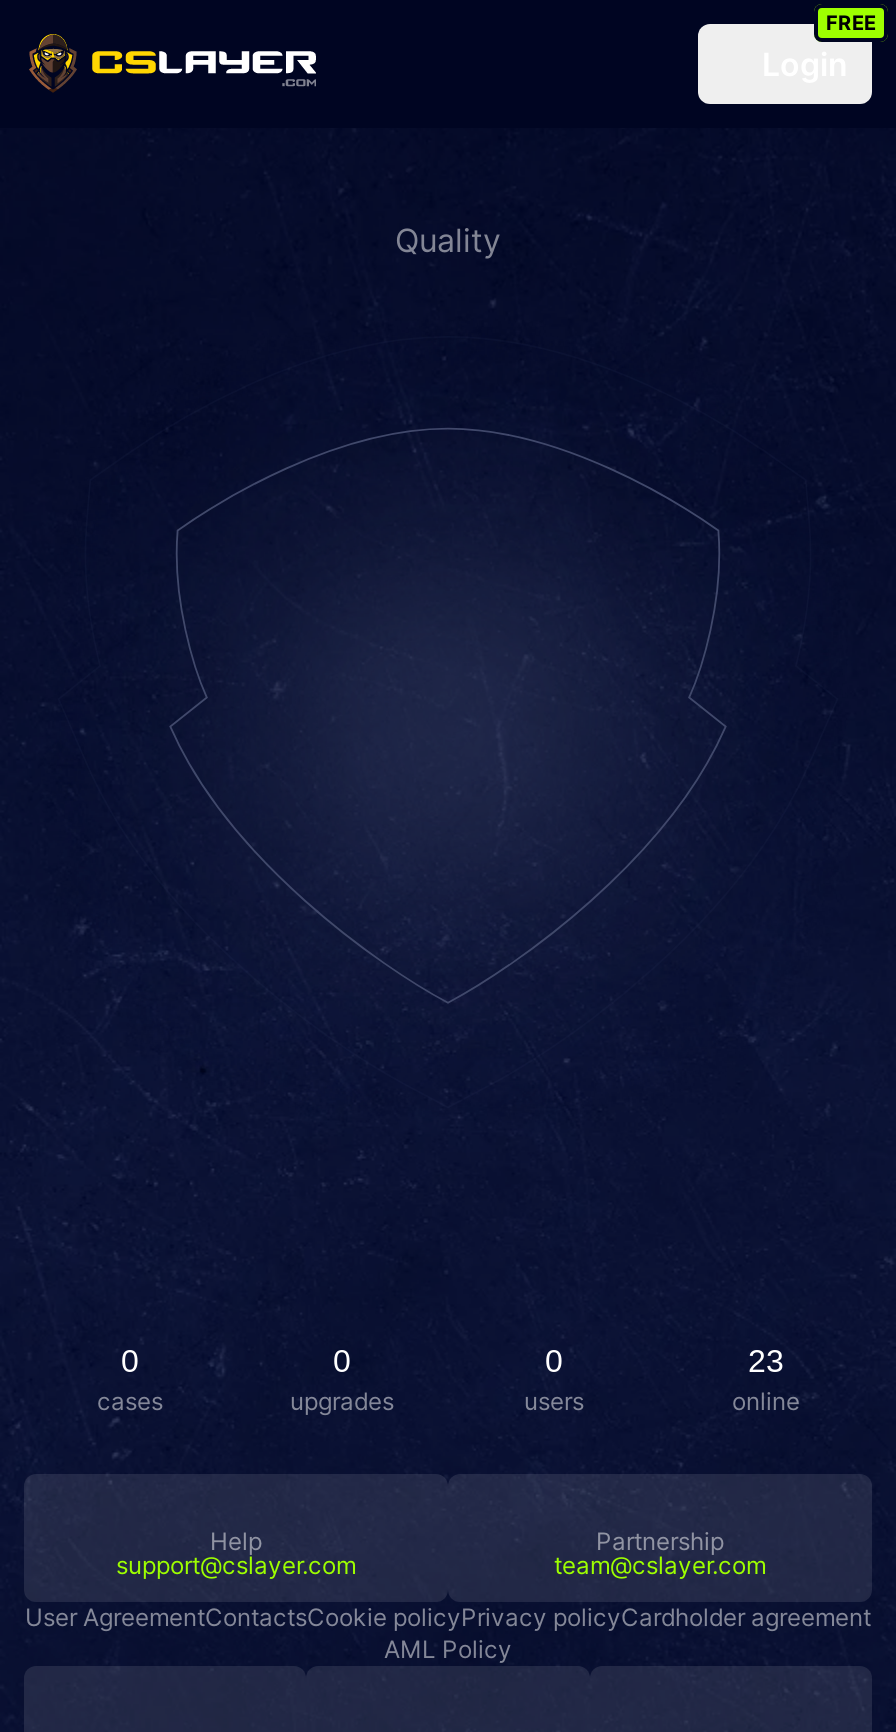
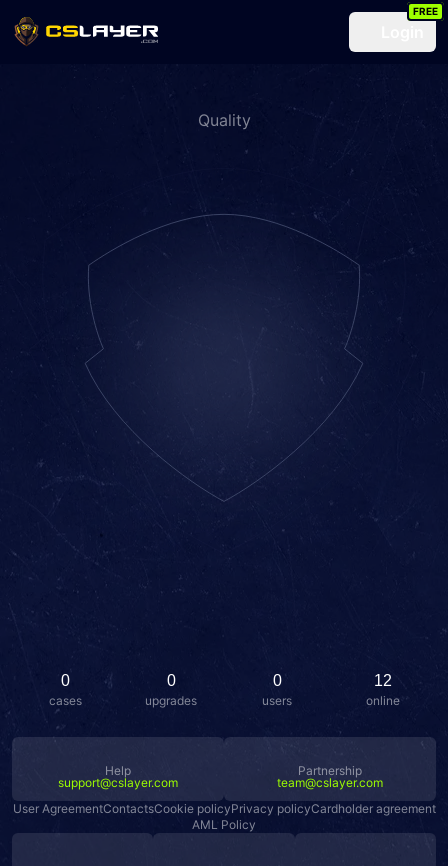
[748,1343,784,1377] 23 -> [374,671,392,688] 12

